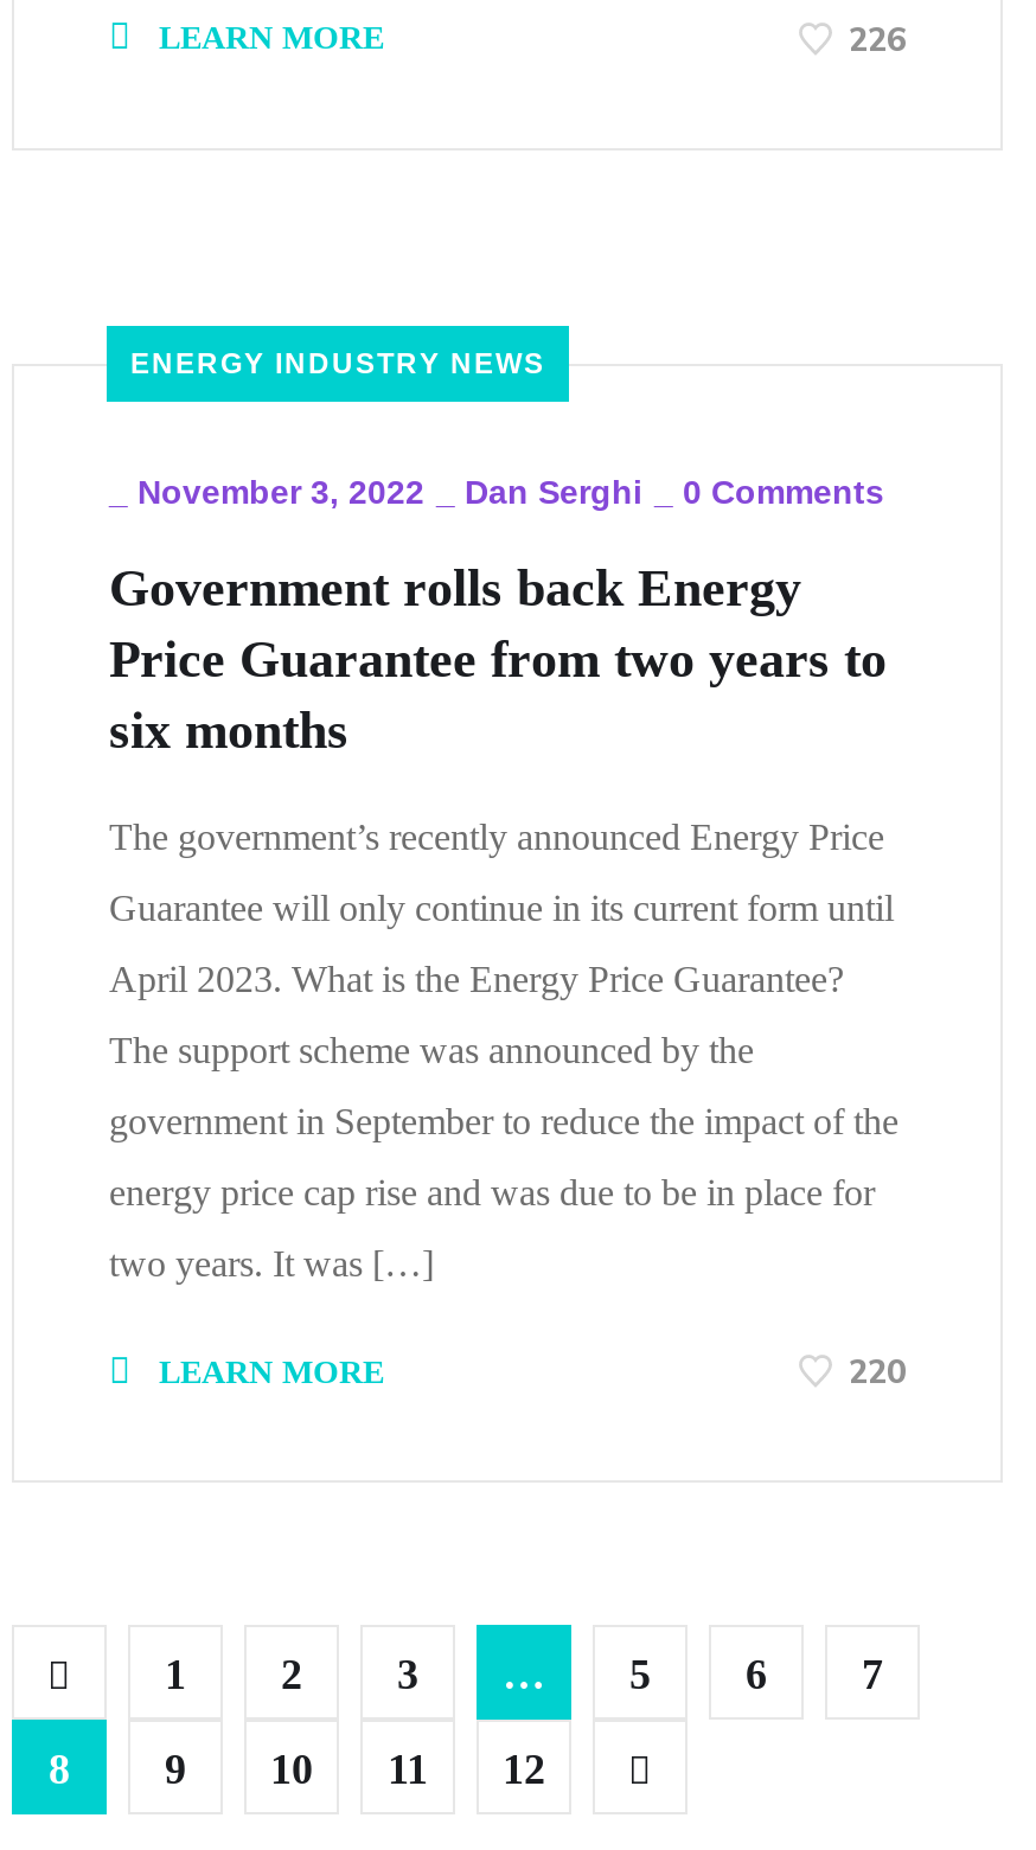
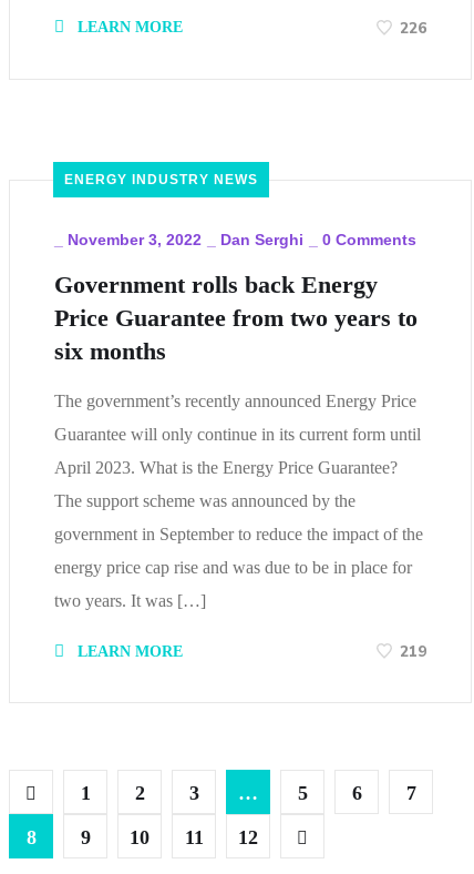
[849,1350,906,1395] 220 -> [400,641,426,662] 219

